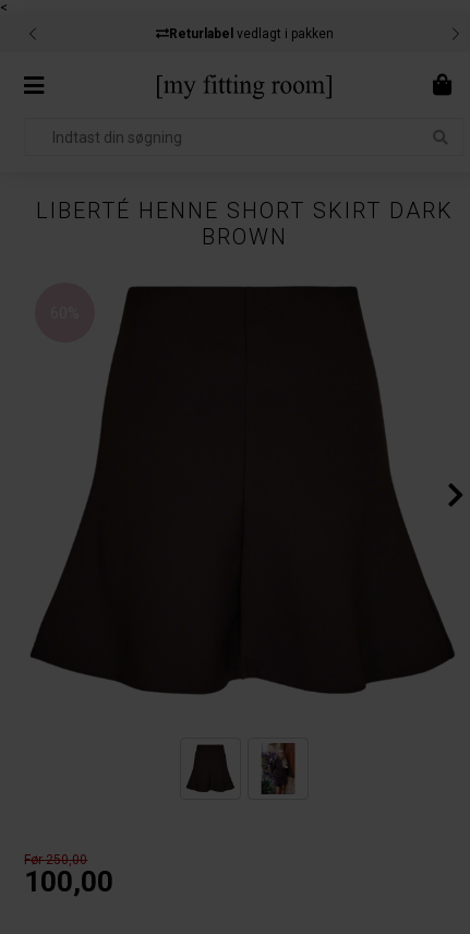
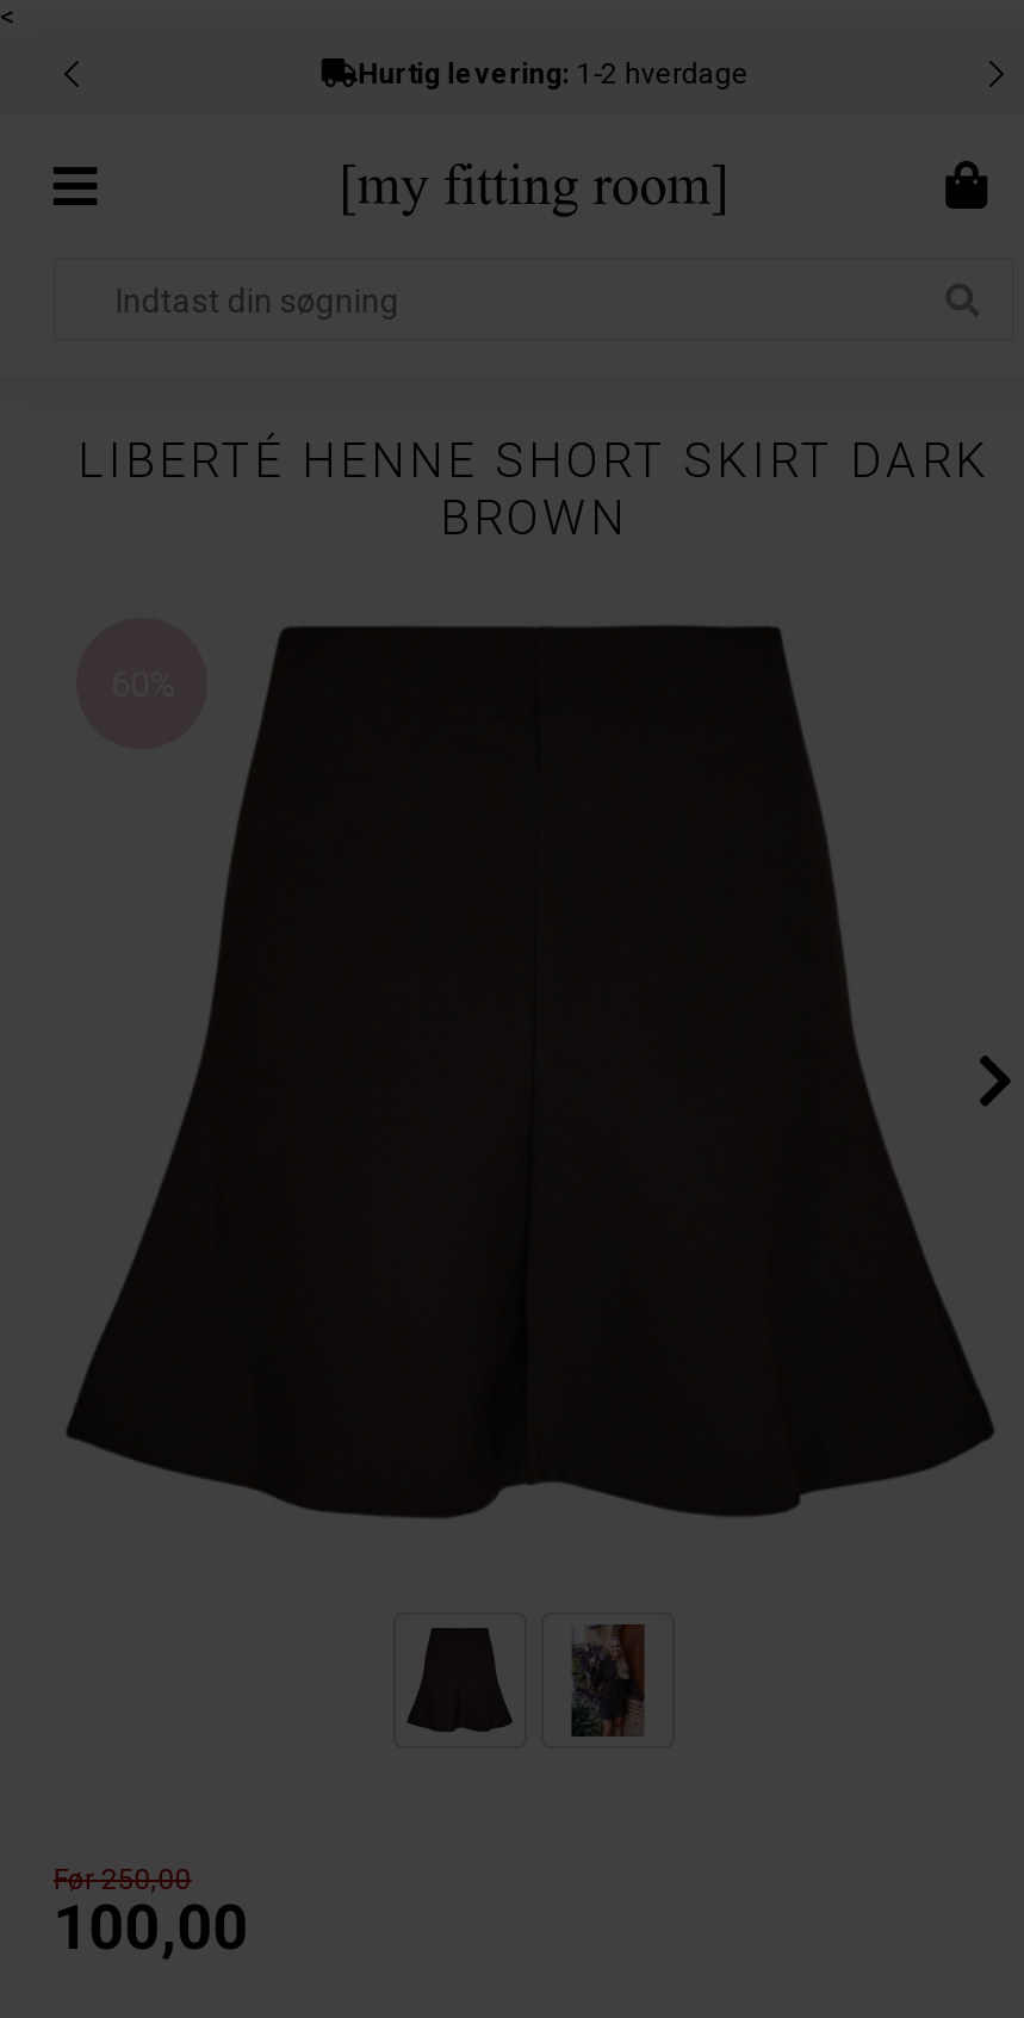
[169,26,334,41] Returlabel vedlagt i pakken -> [357,57,748,91] Hurtig levering: 1-2 hverdage

